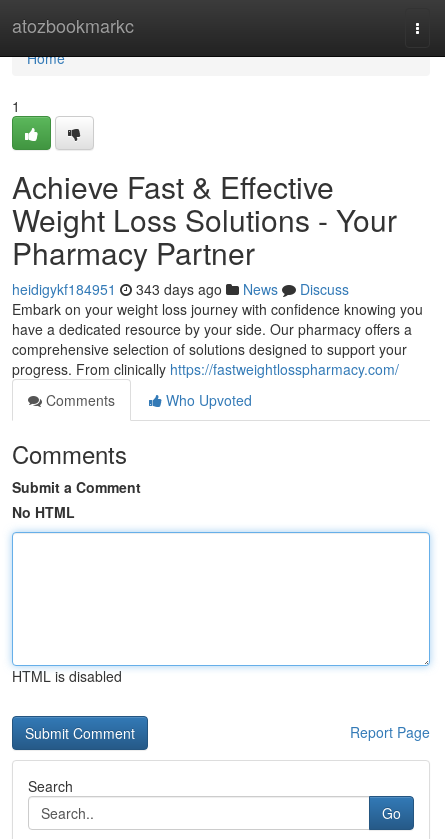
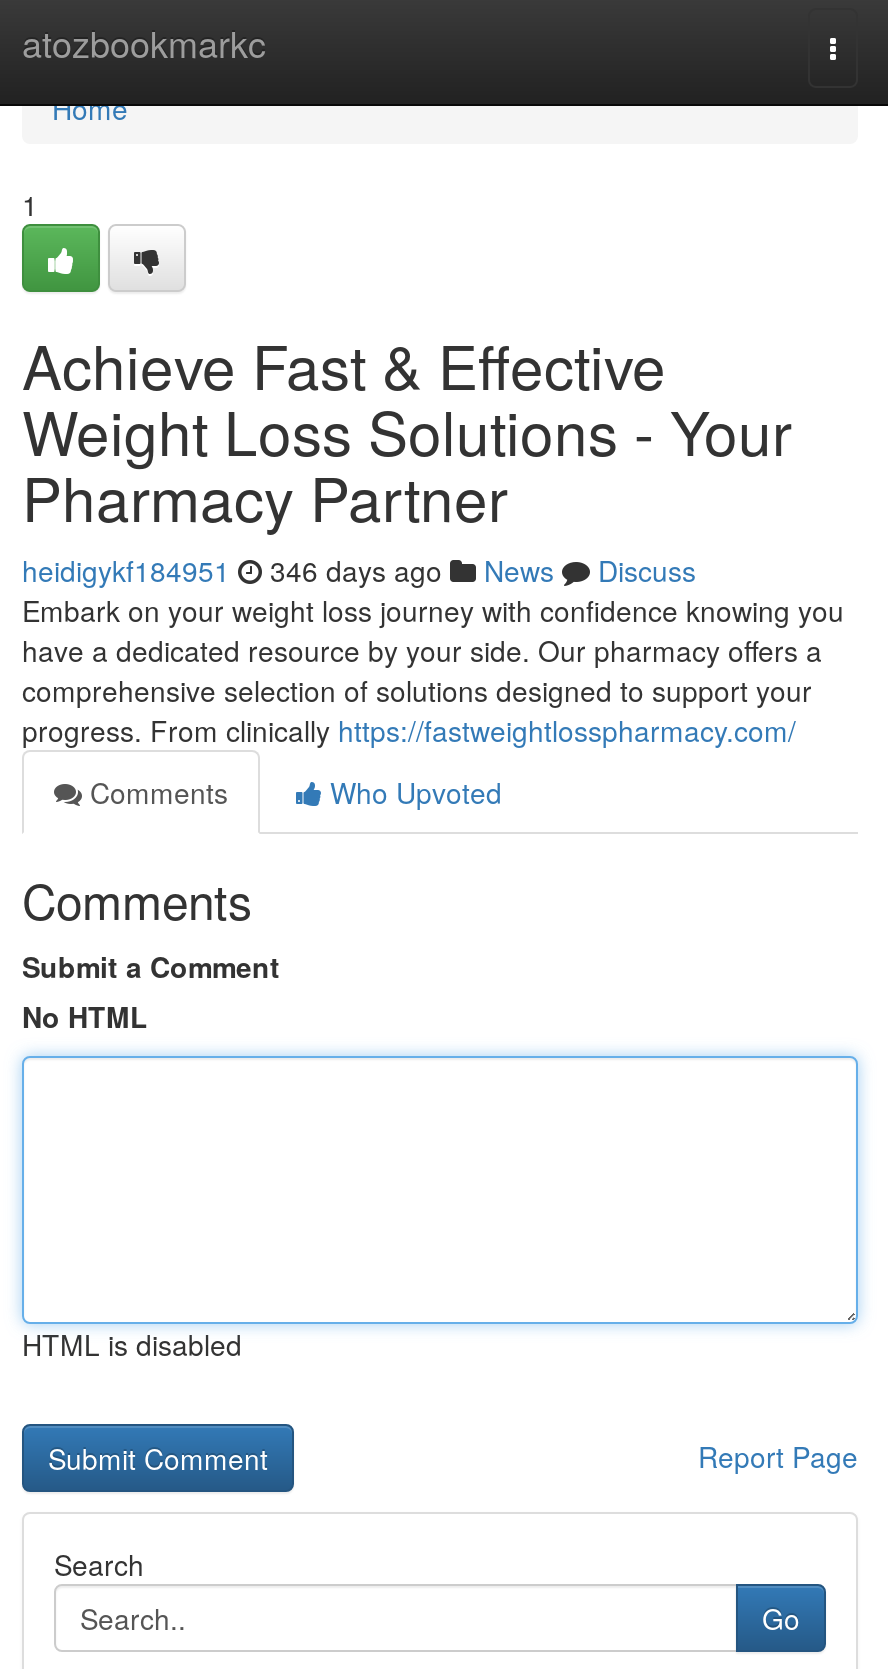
[12,279,349,299] heidigykf184951 343 days ago News Discuss -> [22,550,696,590] heidigykf184951 346 days ago News Discuss

